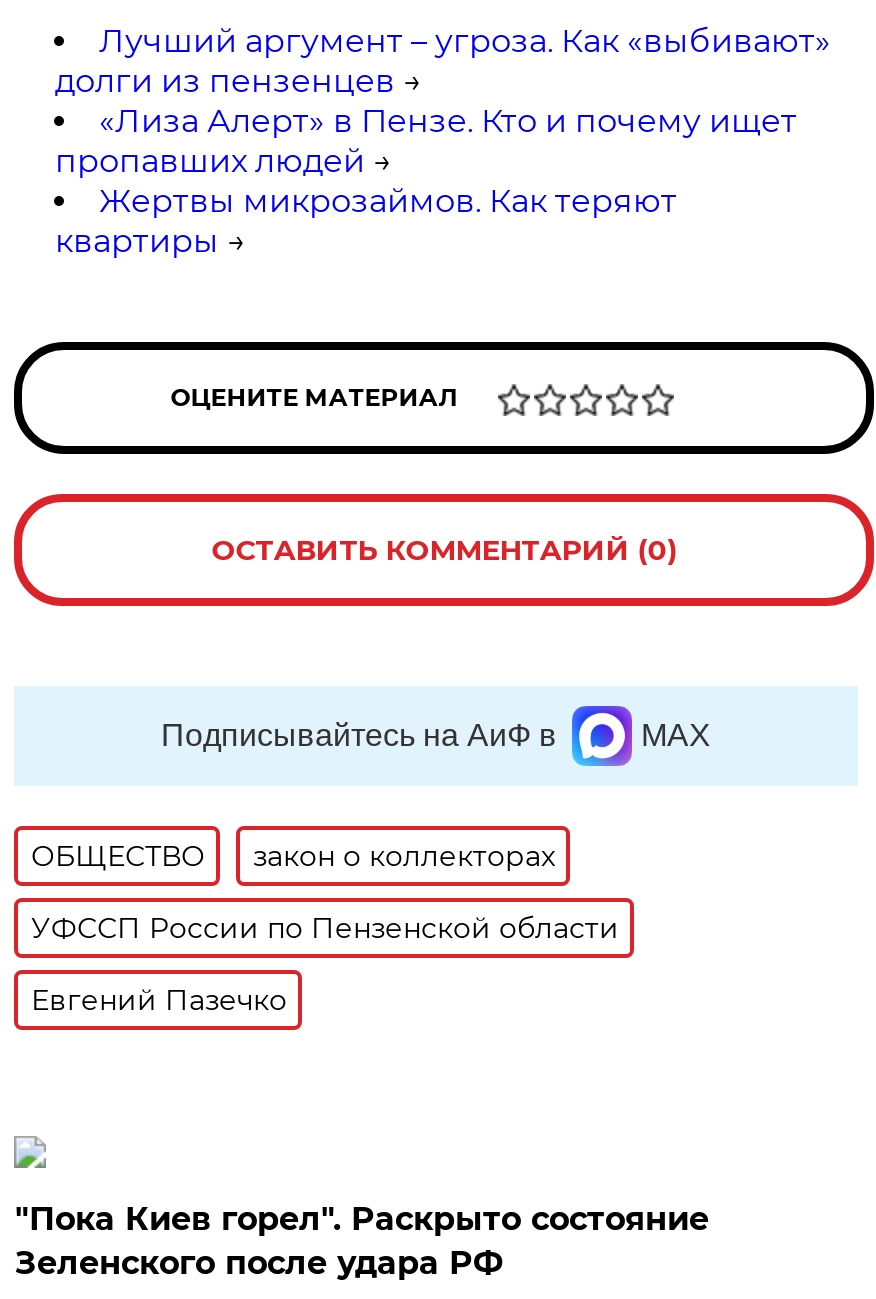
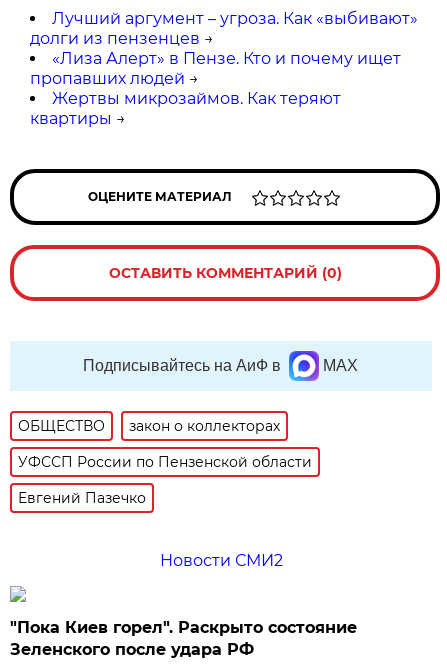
none -> [160,551,283,570] Новости СМИ2

